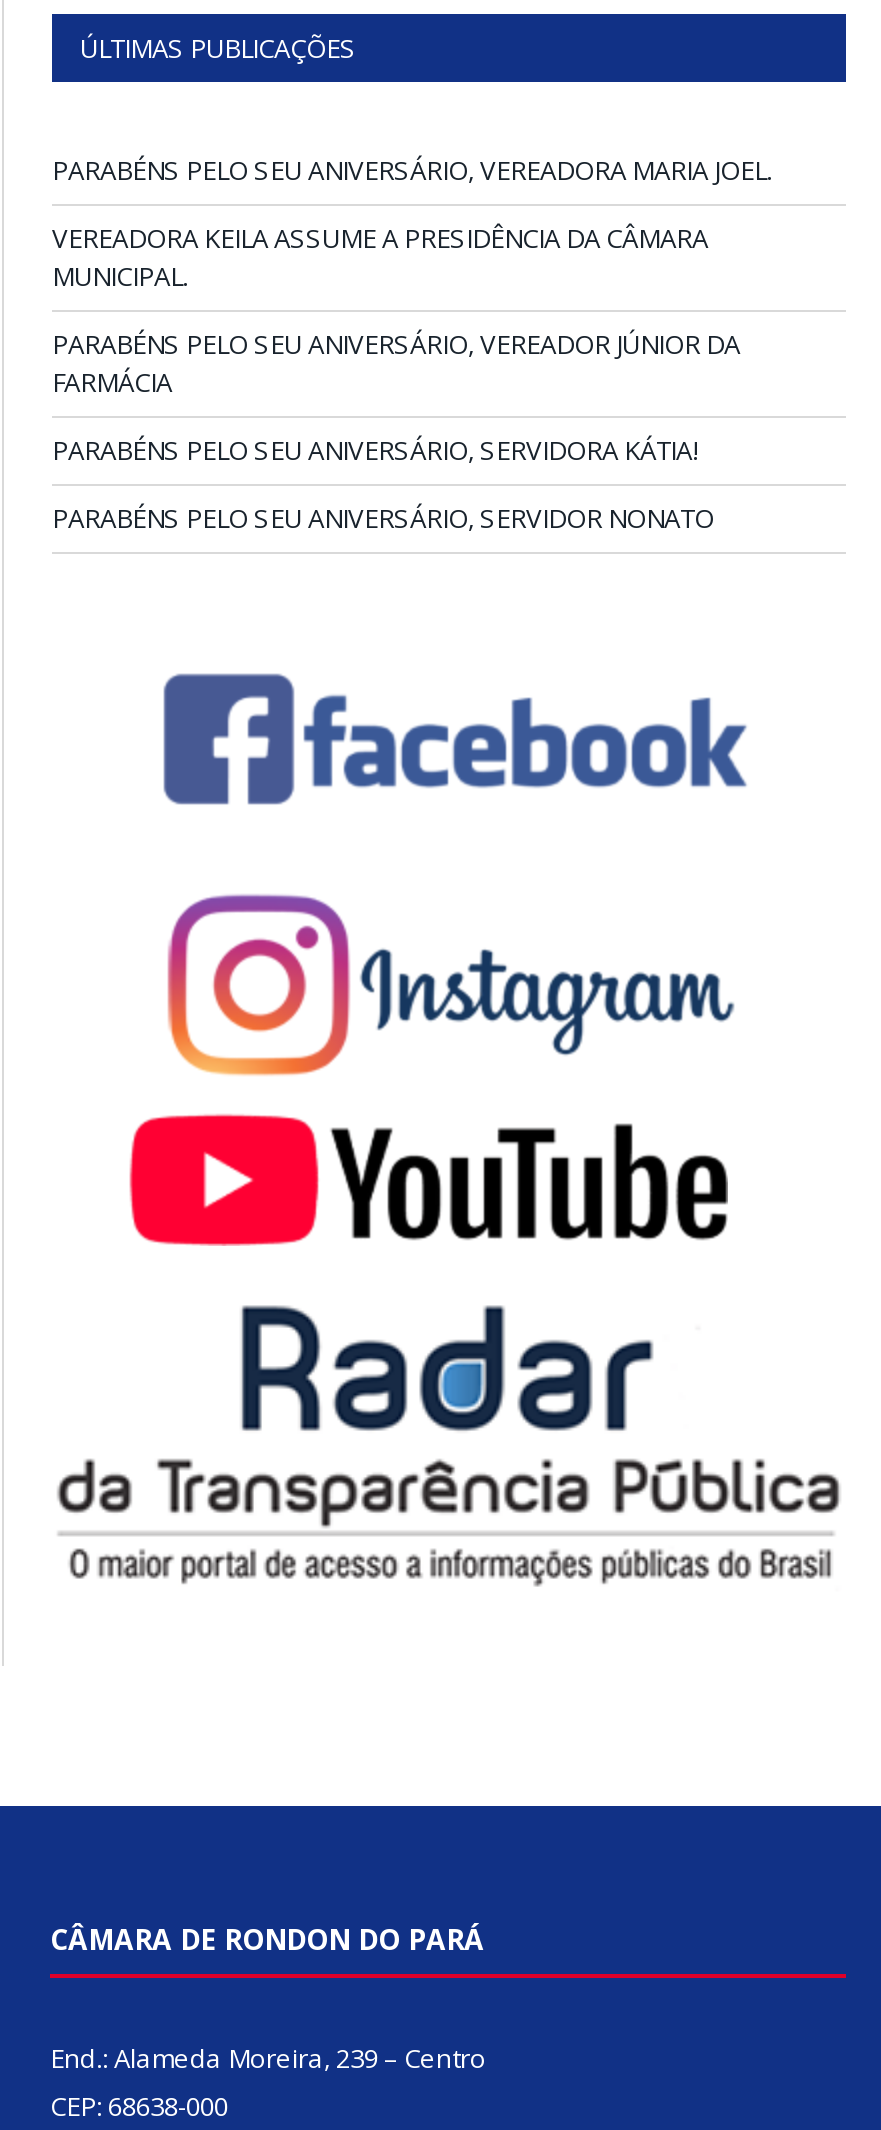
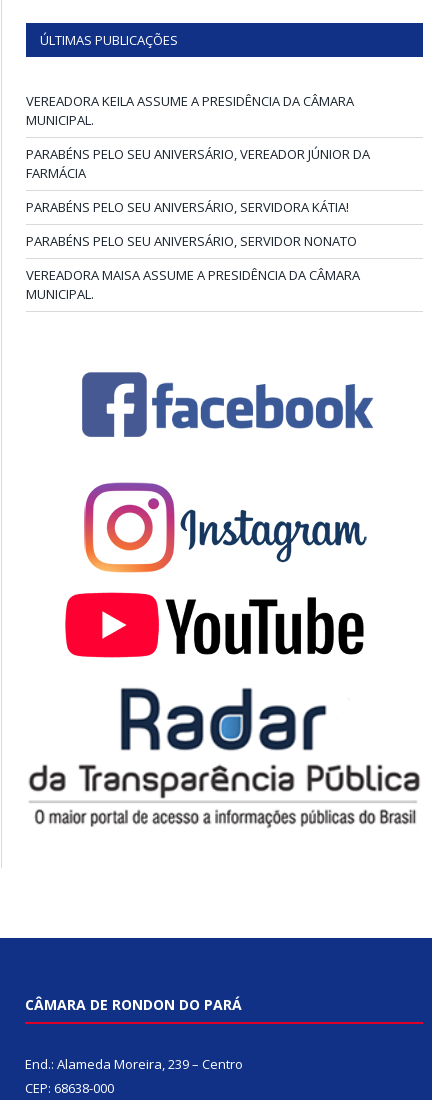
[52,152,772,188] PARABÉNS PELO SEU ANIVERSÁRIO, VEREADORA MARIA JOEL. -> none
moved [52,220,740,536] -> [26,92,370,250]: VEREADORA KEILA ASSUME A PRESIDÊNCIA DA CÂMARA | MUNICIPAL. | PARABÉNS PELO SEU ANIVERSÁRIO, VEREADOR JÚNIOR DA | FARMÁCIA | PARABÉNS PELO SEU ANIVERSÁRIO, SERVIDORA KÁTIA! | PARABÉNS PELO SEU ANIVERSÁRIO, SERVIDOR NONATO
none -> [26,266,360,303] VEREADORA MAISA ASSUME A PRESIDÊNCIA DA CÂMARA | MUNICIPAL.

